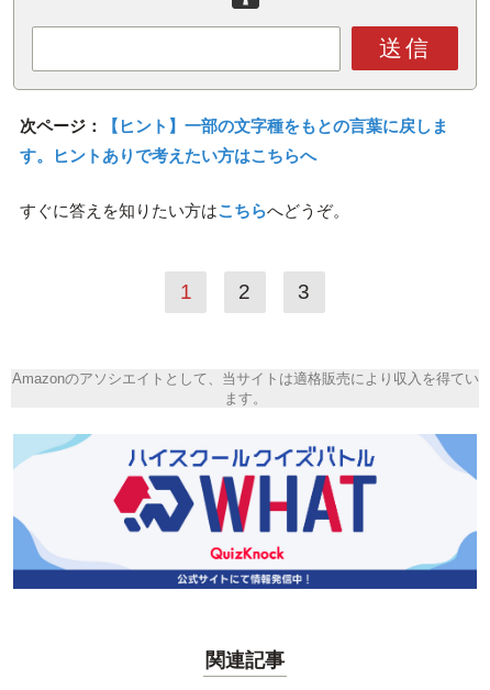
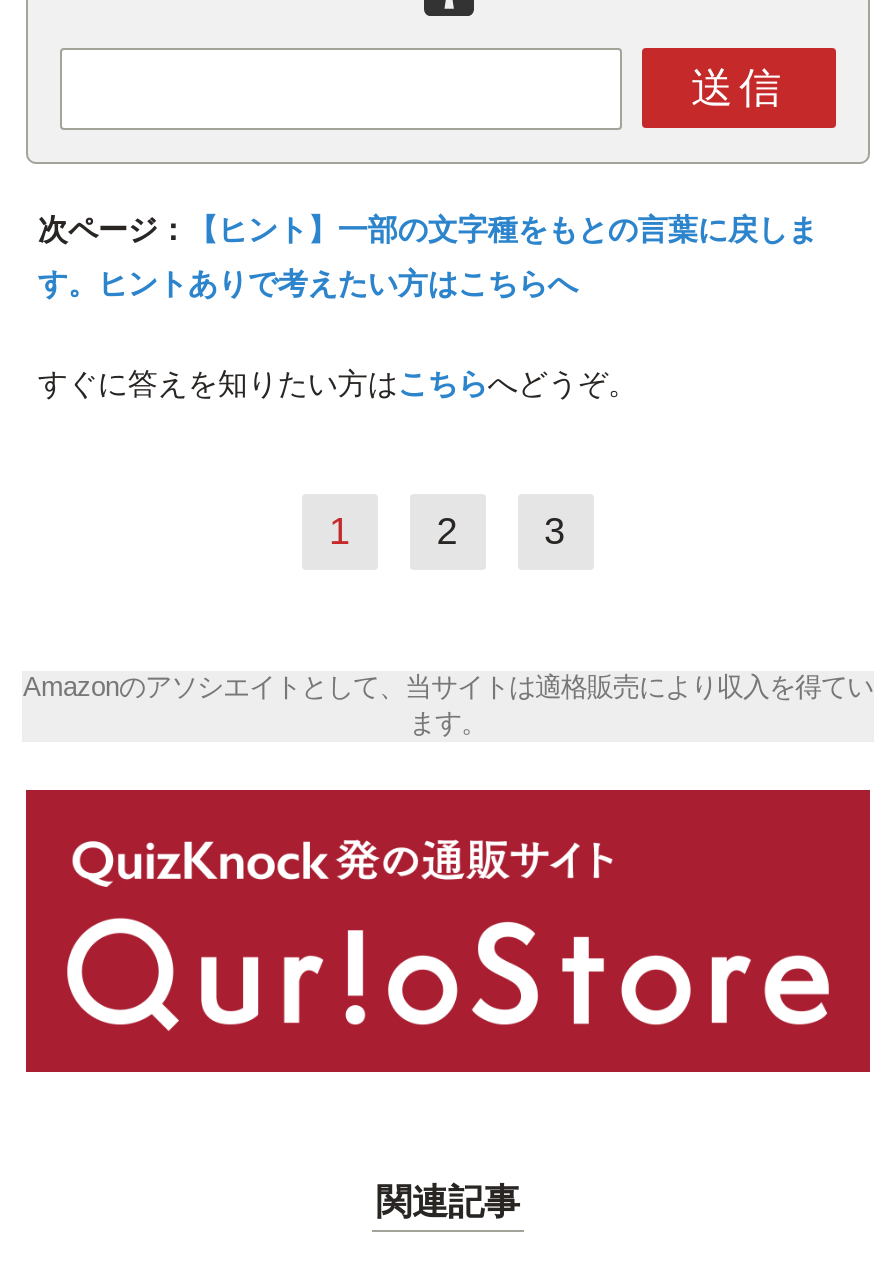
[12,433,478,590] [image] -> [24,788,872,1074] [image]

